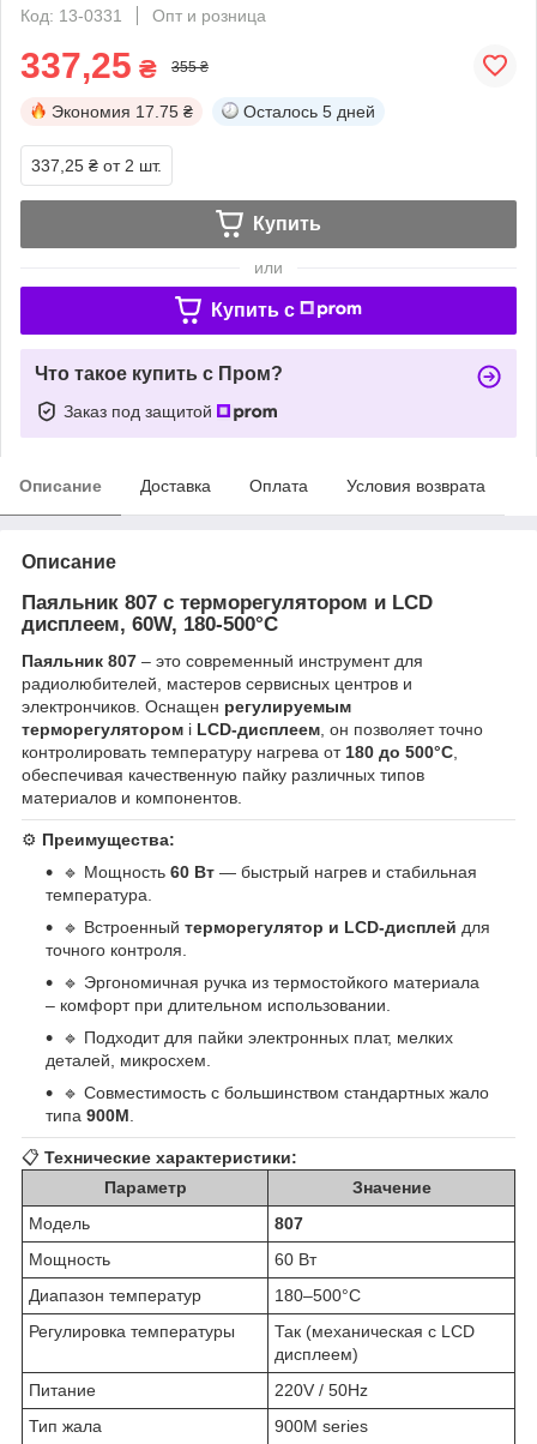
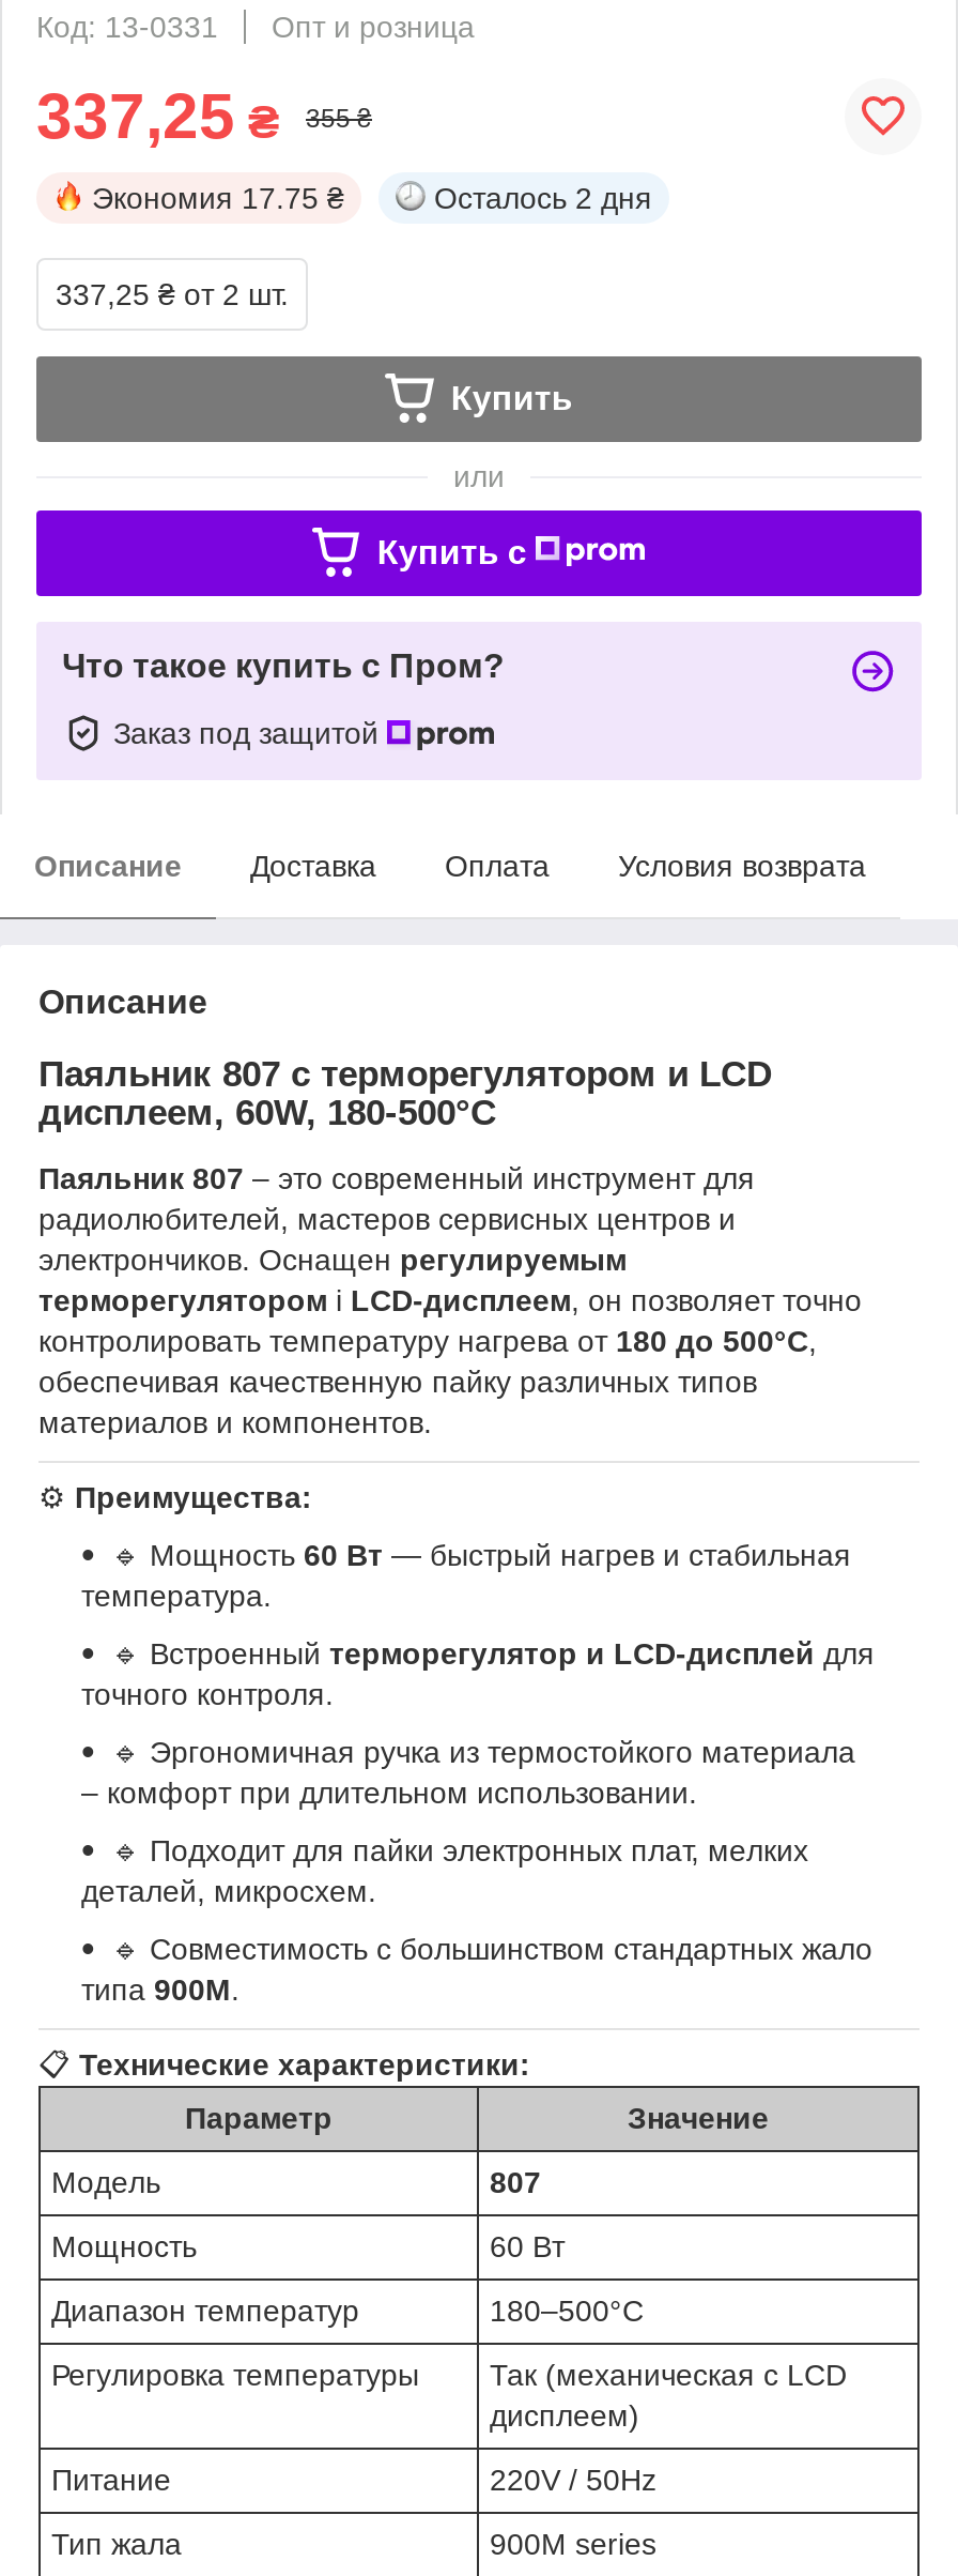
[243,102,375,121] Осталось 5 дней -> [434,180,652,215] Осталось 2 дня

